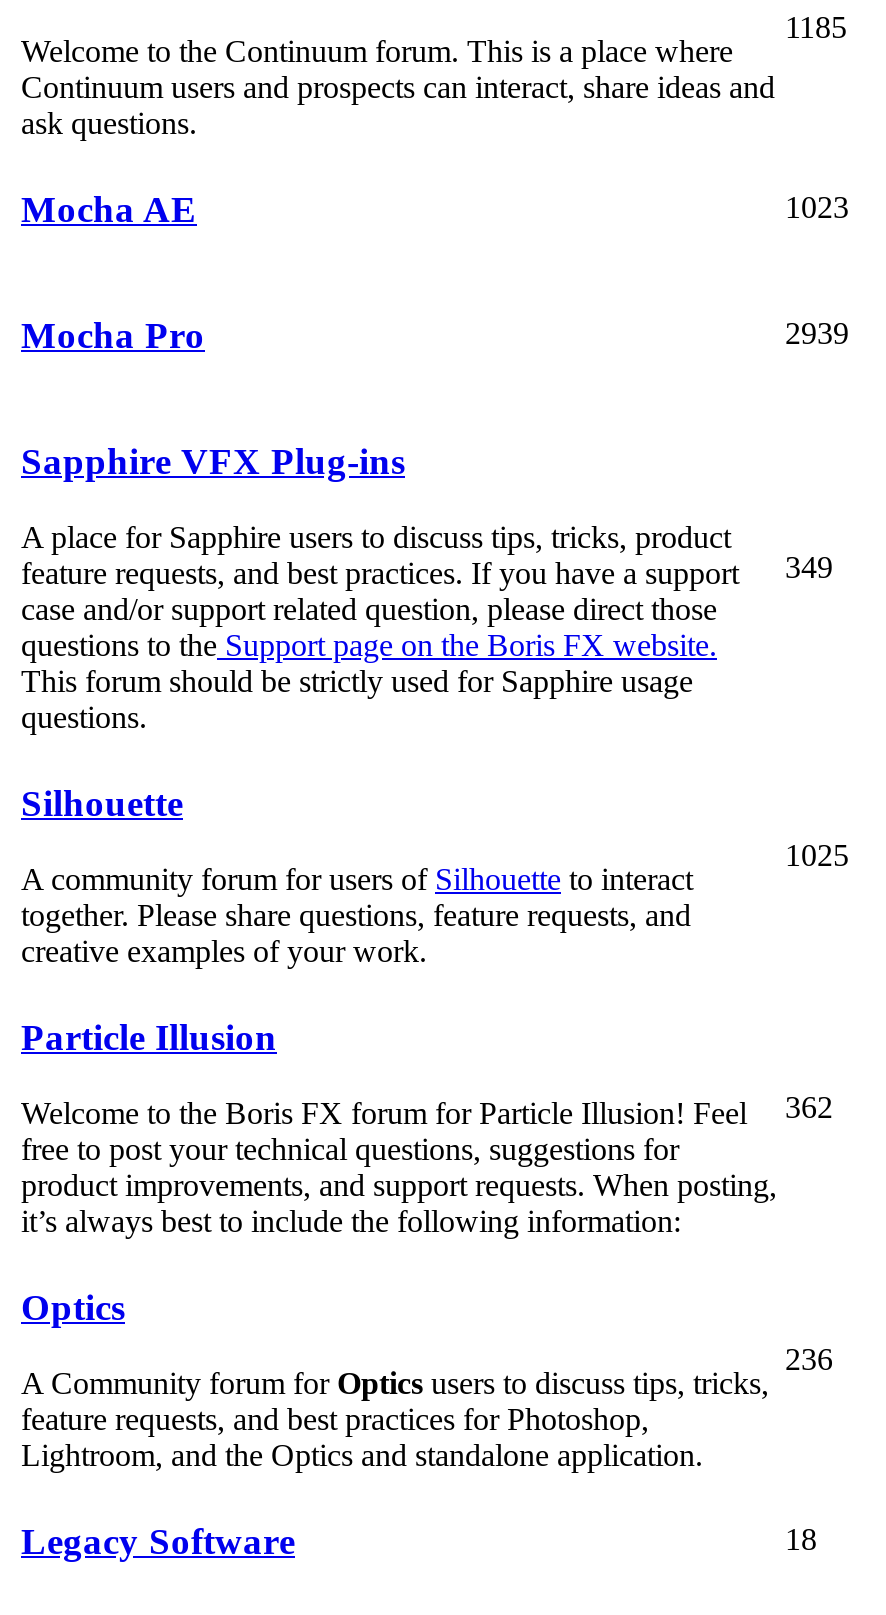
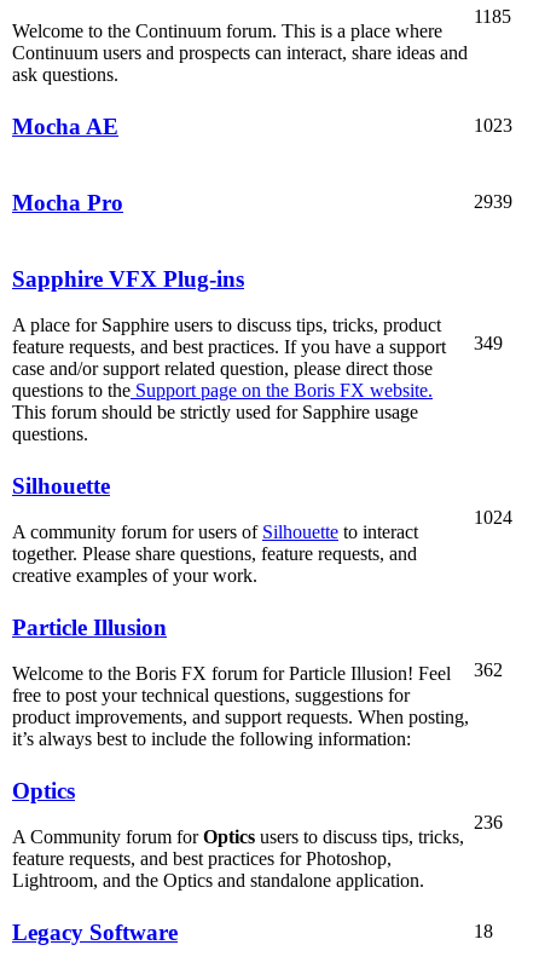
[785,838,849,872] 1025 -> [474,507,512,528] 1024

